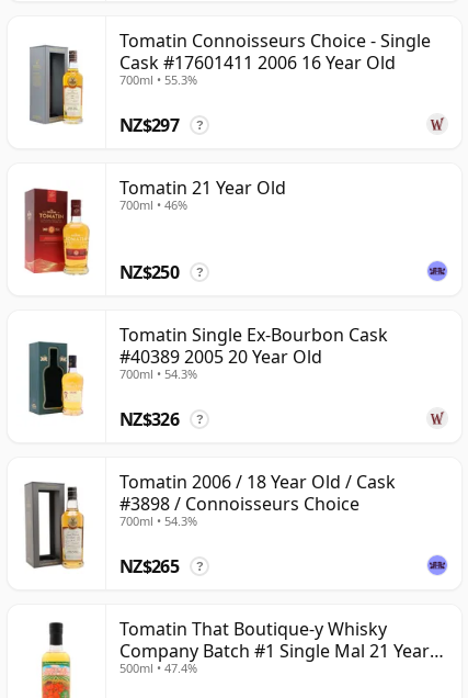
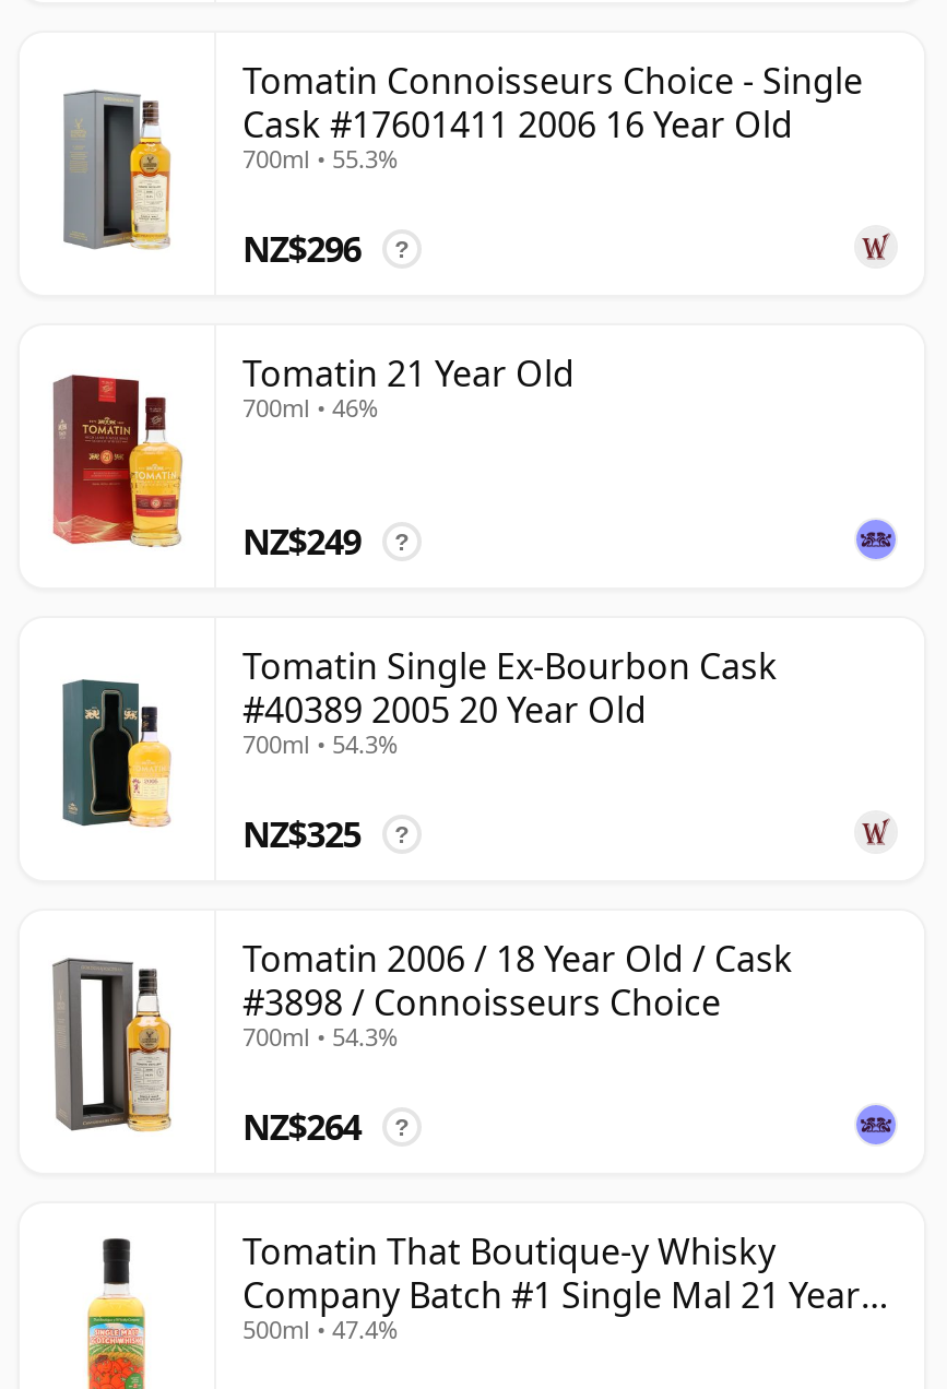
[119,113,179,137] NZ$297 -> [242,225,361,273] NZ$296
[119,260,179,284] NZ$250 -> [242,518,361,566] NZ$249
[119,407,179,432] NZ$326 -> [242,811,361,859] NZ$325
[119,554,179,579] NZ$265 -> [242,1103,361,1151] NZ$264

